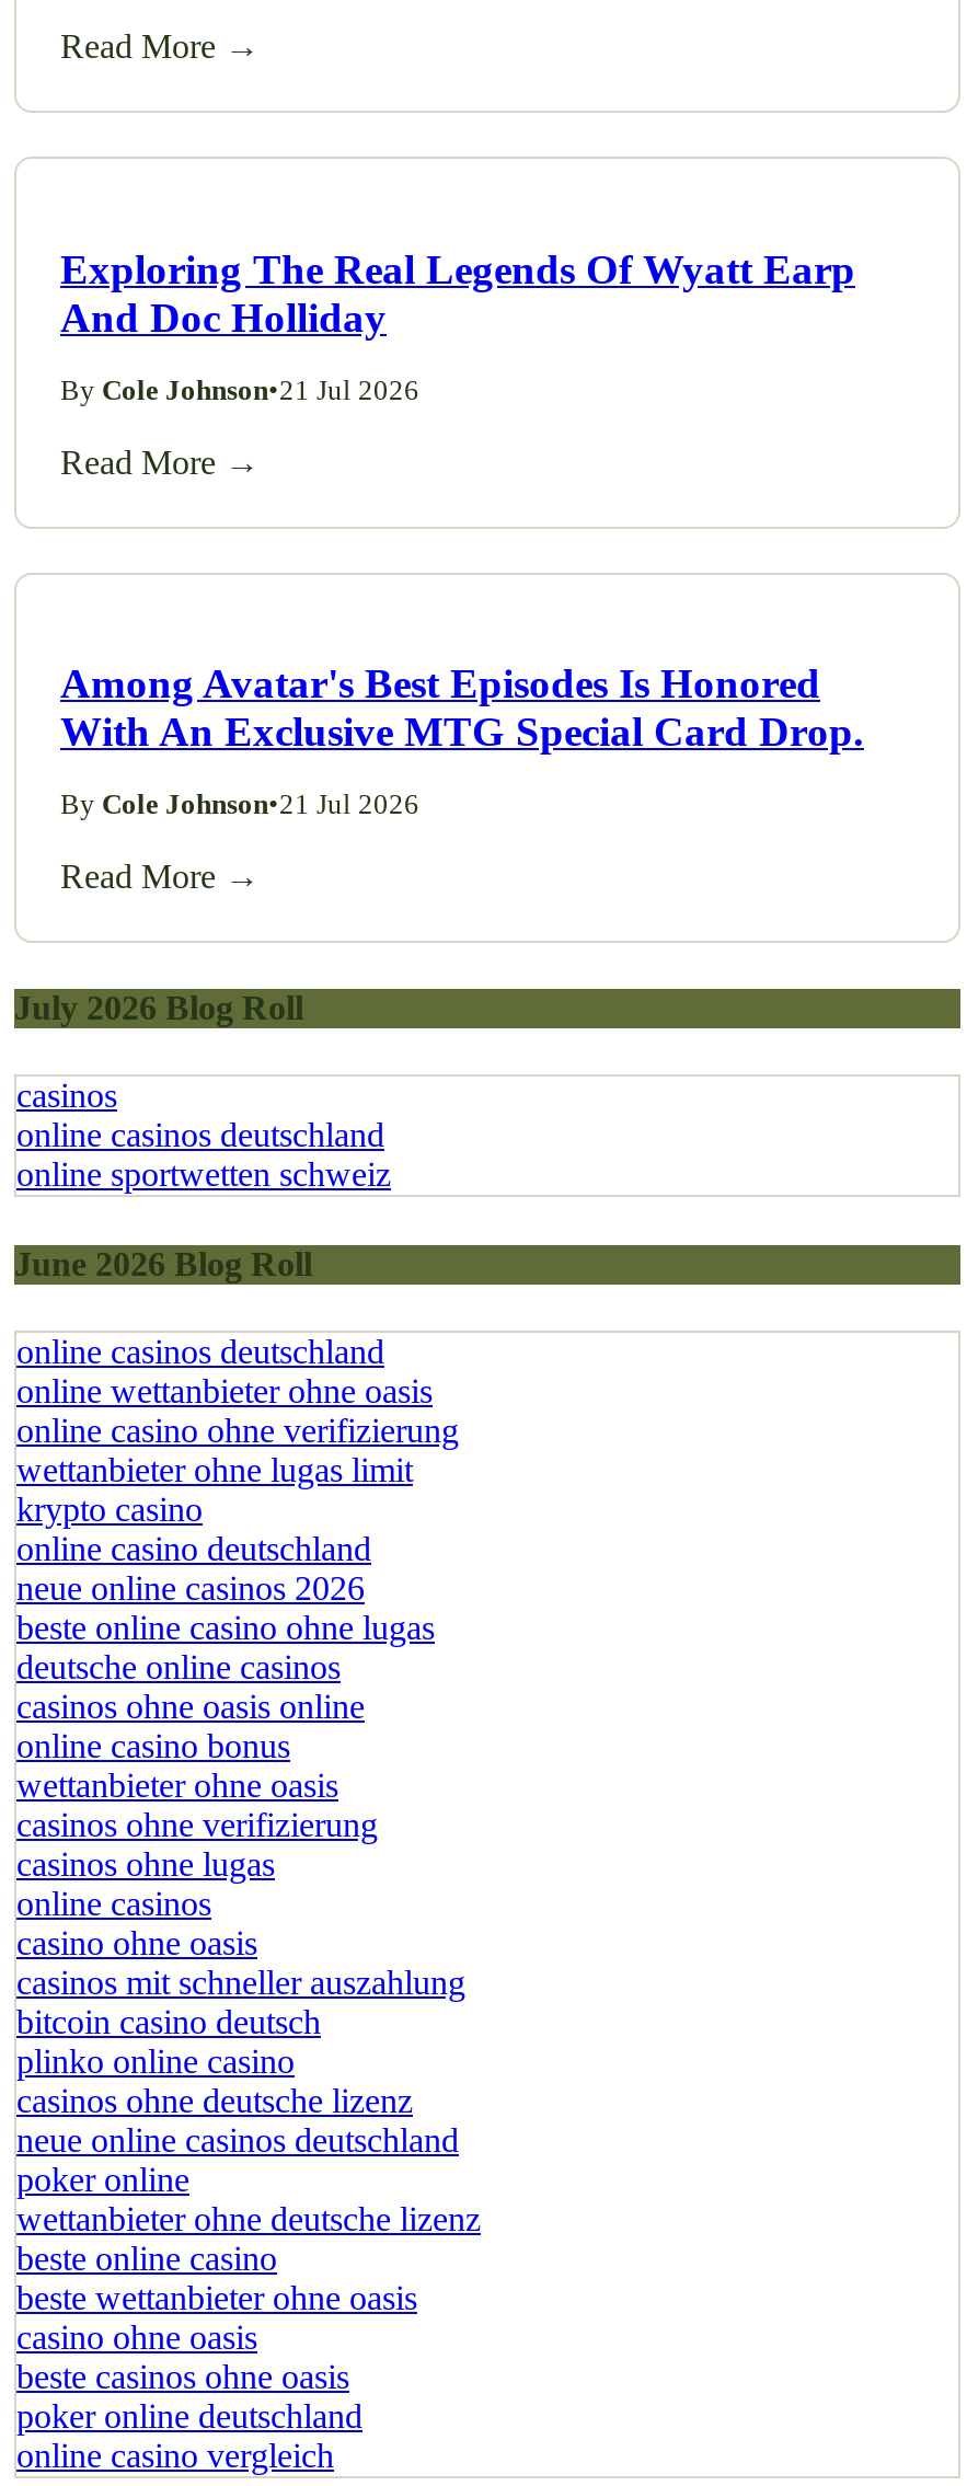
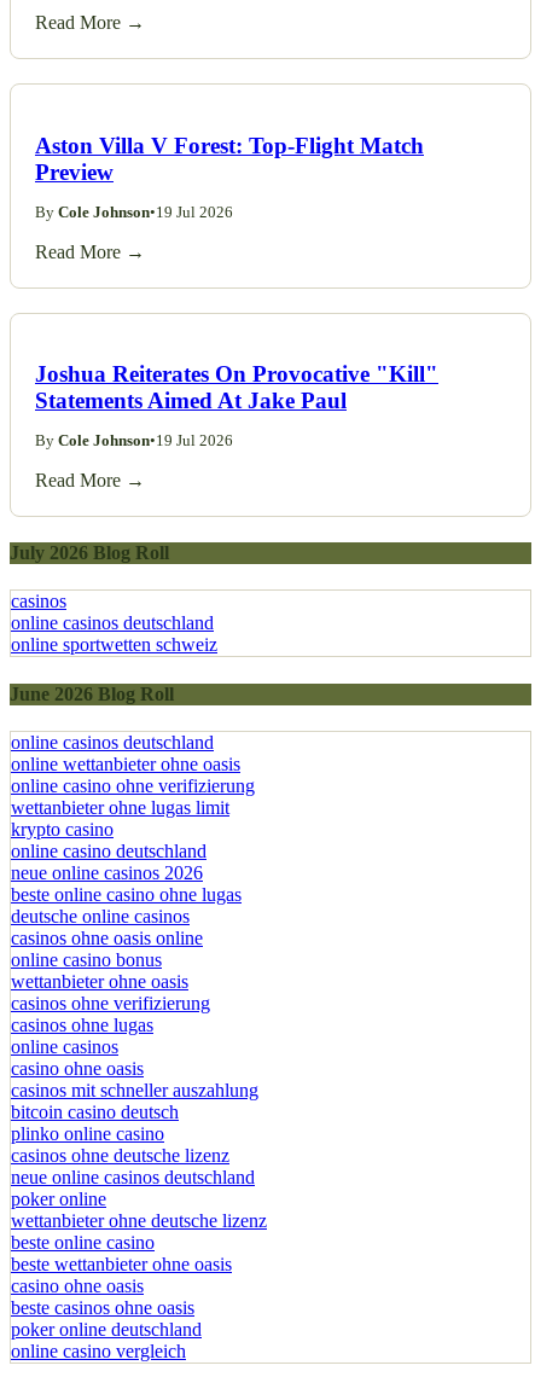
[60,246,855,340] Exploring The Real Legends Of Wyatt Earp | And Doc Holliday -> [35,132,424,184] Aston Villa V Forest: Top-Flight Match | Preview
[60,375,419,405] By Cole Johnson•21 Jul 2026 -> [35,204,233,221] By Cole Johnson•19 Jul 2026
[60,660,864,754] Among Avatar's Best Episodes Is Honored | With An Exclusive MTG Special Card Drop. -> [35,361,438,413] Joshua Reiterates On Provocative "Kill" | Statements Aimed At Jake Paul
[60,789,419,820] By Cole Johnson•21 Jul 2026 -> [35,432,233,449] By Cole Johnson•19 Jul 2026

